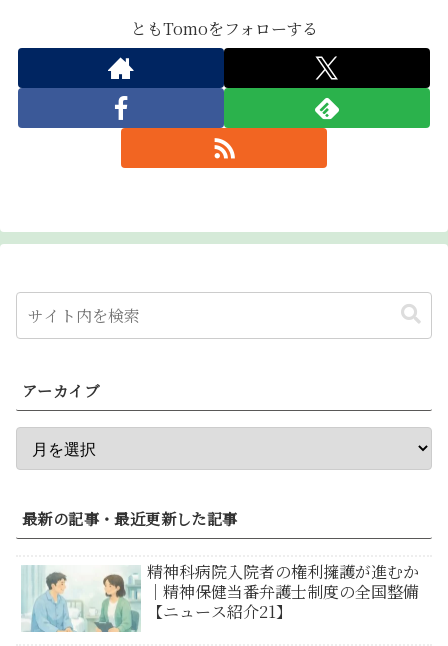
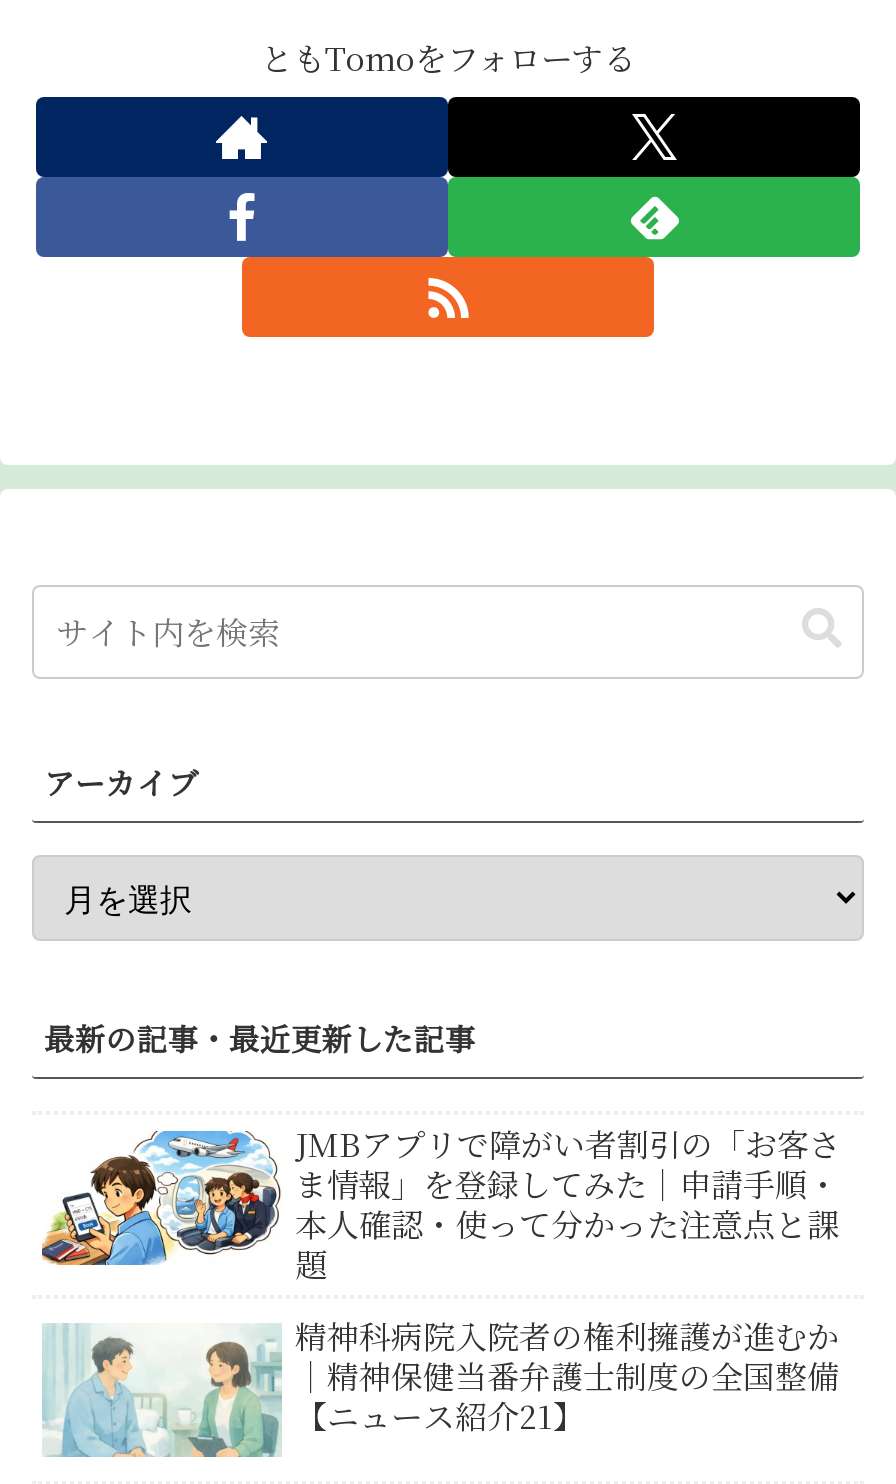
none -> [42,1120,841,1286] [image] | JMBアプリで障がい者割引の「お客さ | ま情報」を登録してみた｜申請手順・ | 本人確認・使って分かった注意点と課 | 題

